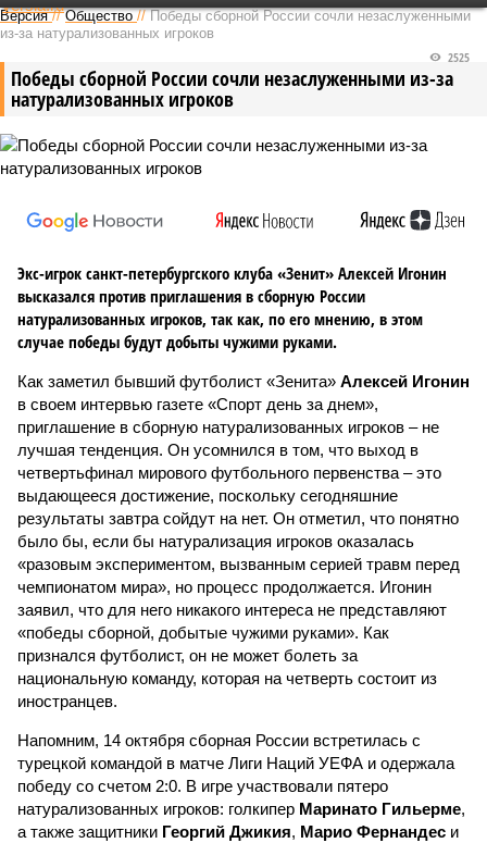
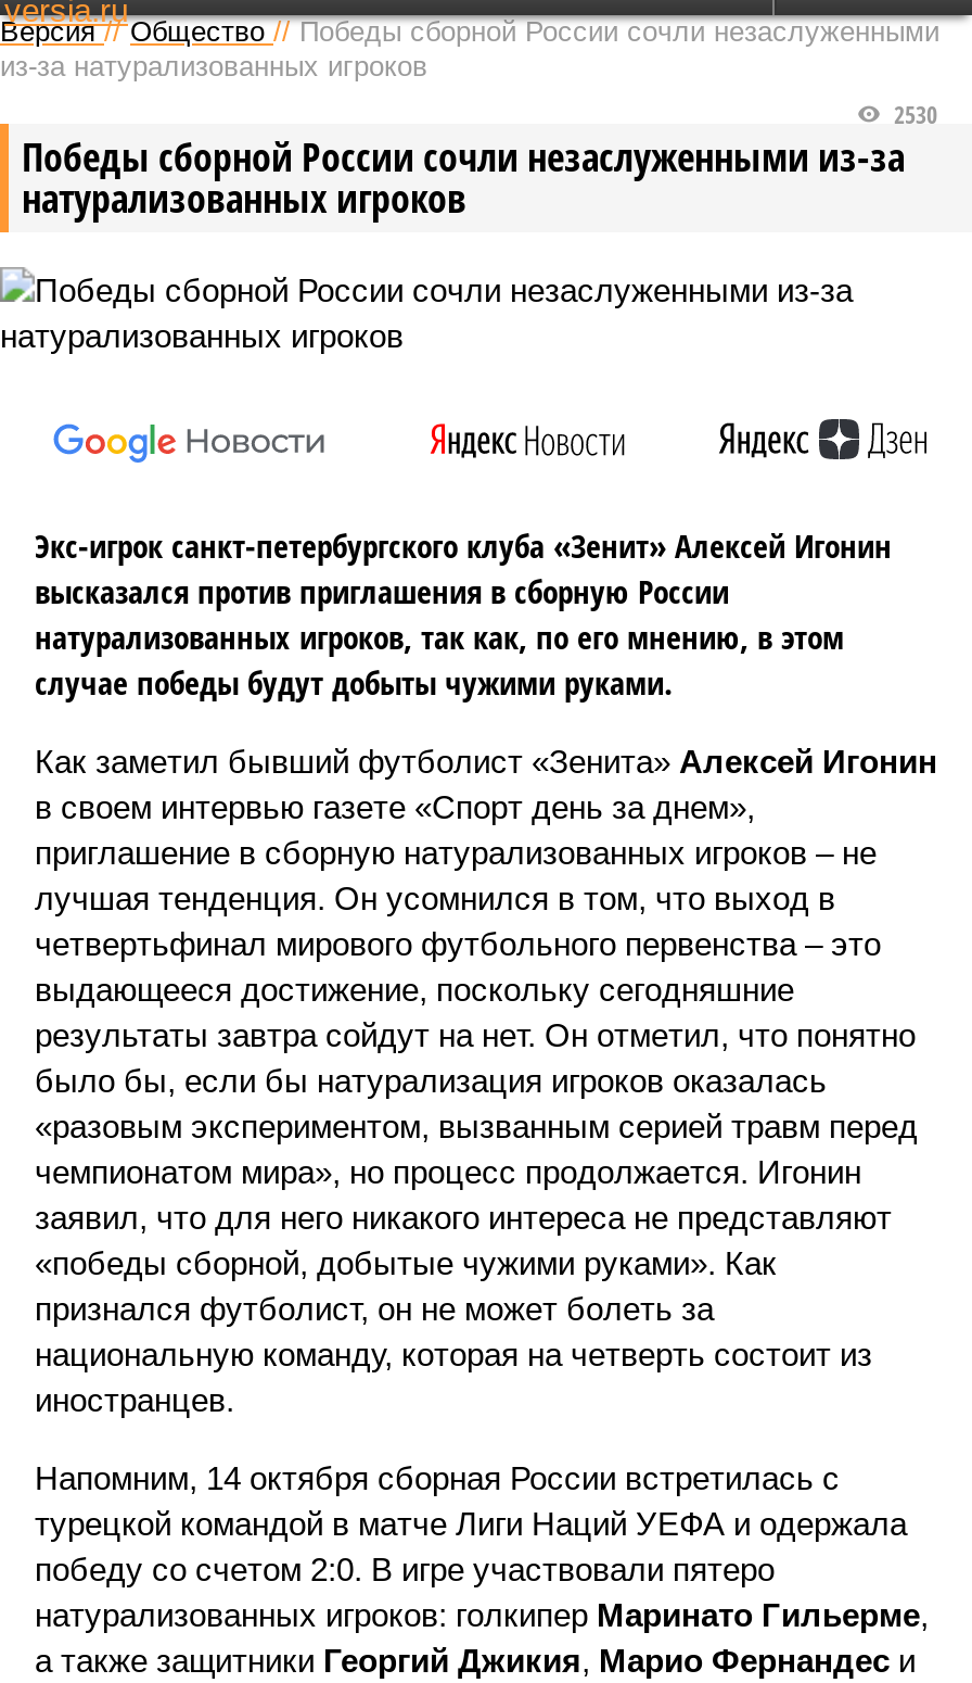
[445,49,470,65] 2525 -> [887,98,937,130] 2530

